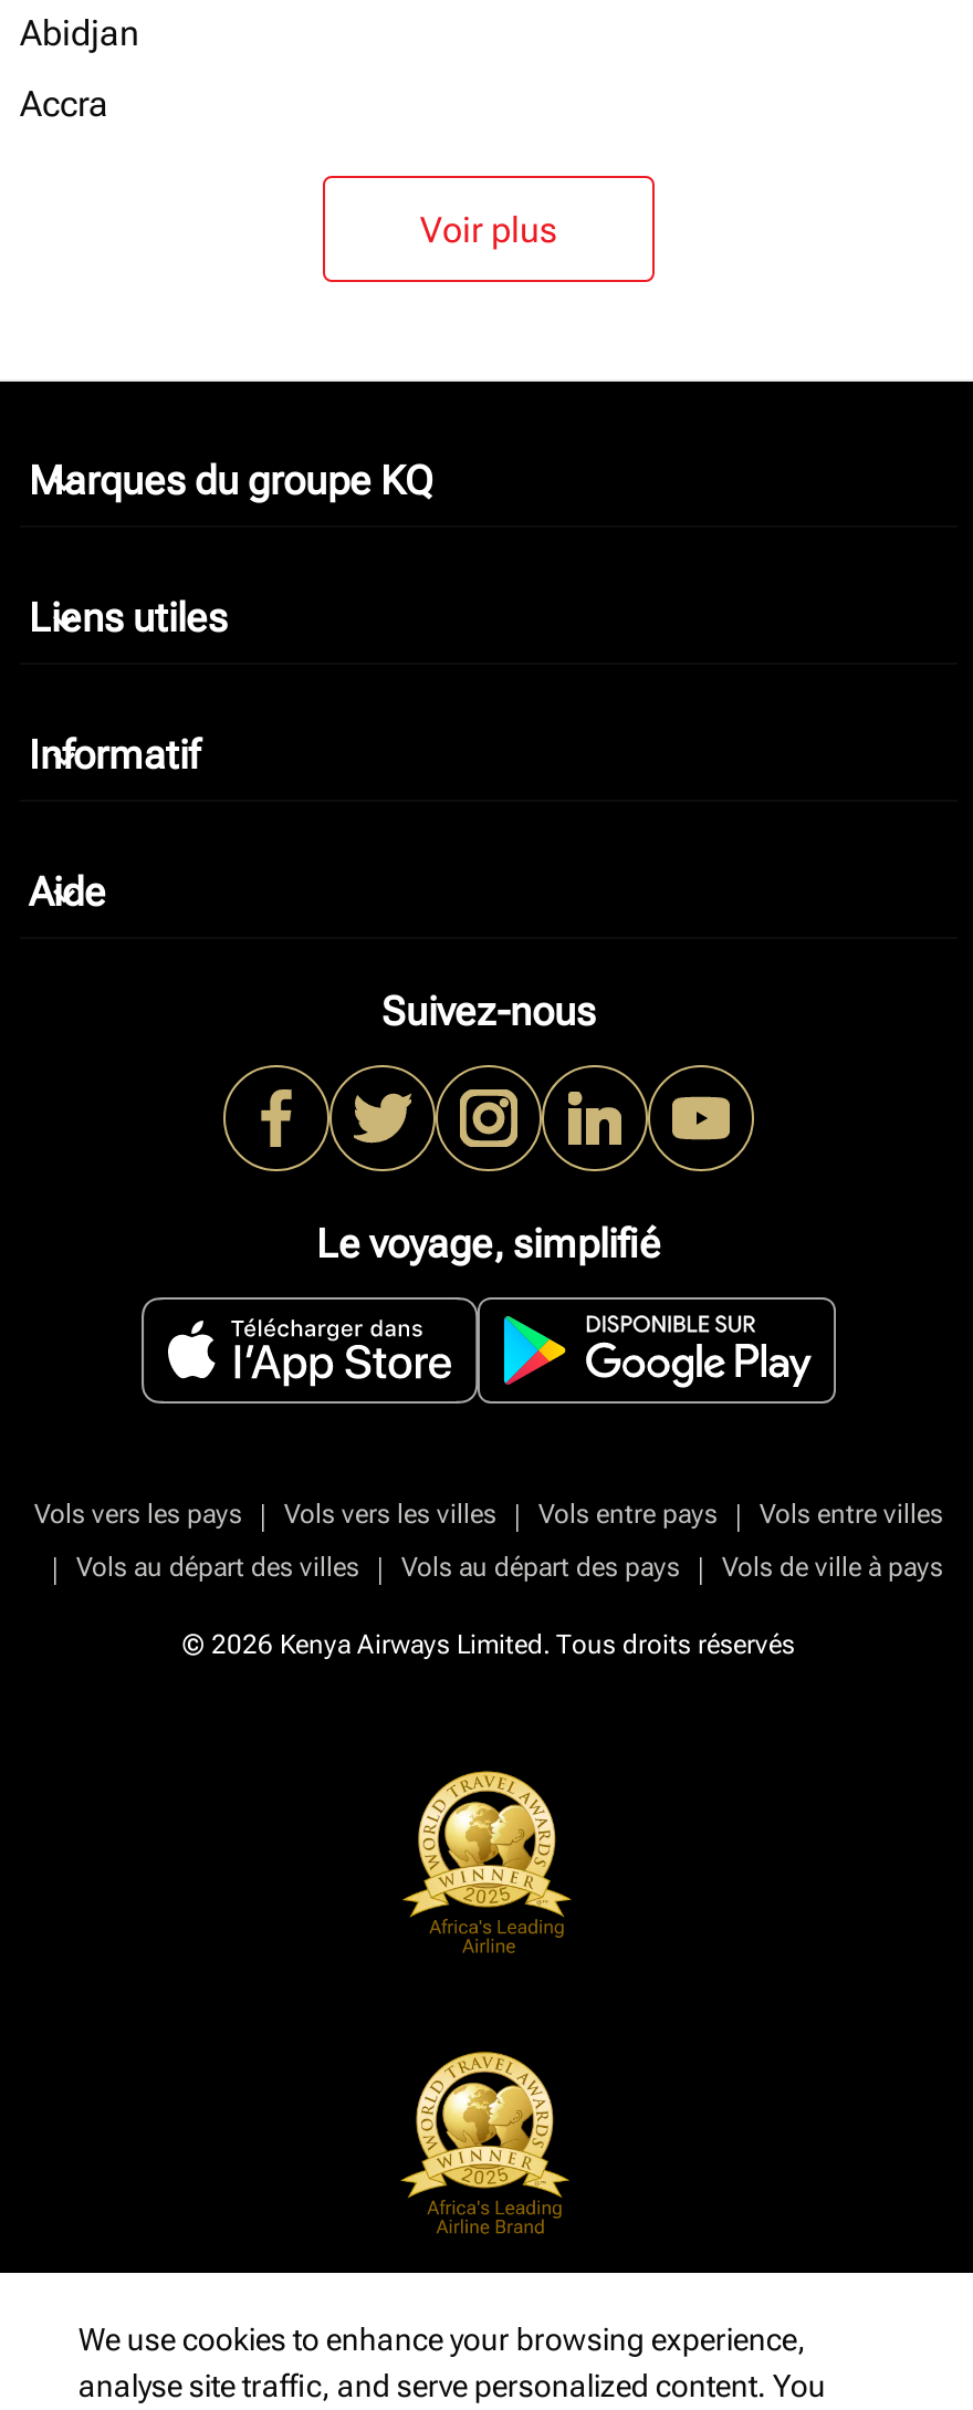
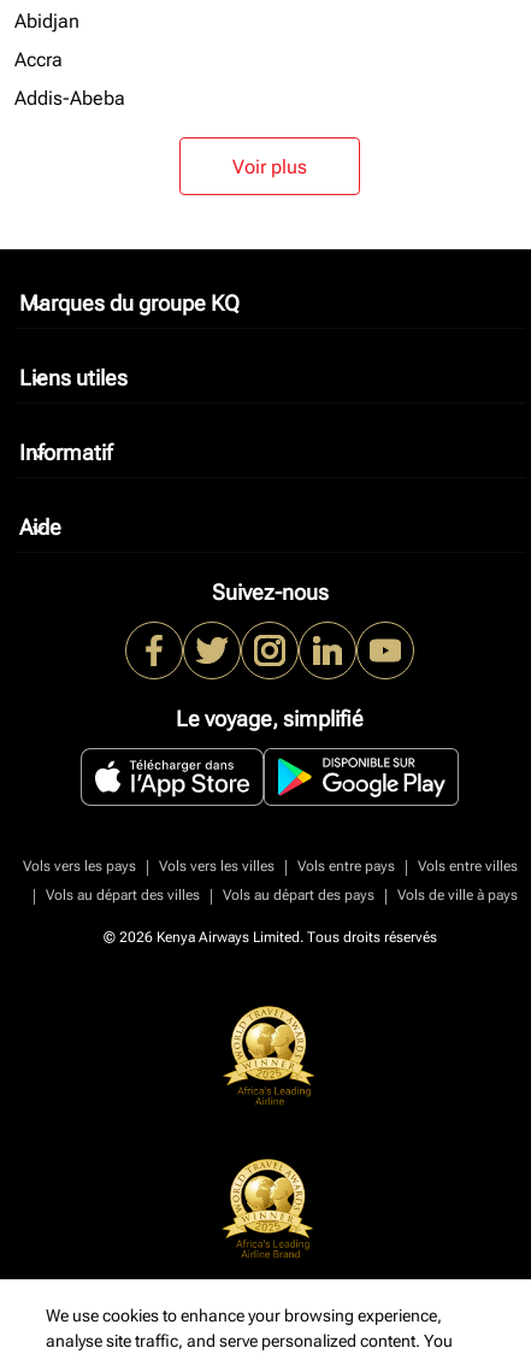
none -> [14,87,125,110] Addis-Abeba

